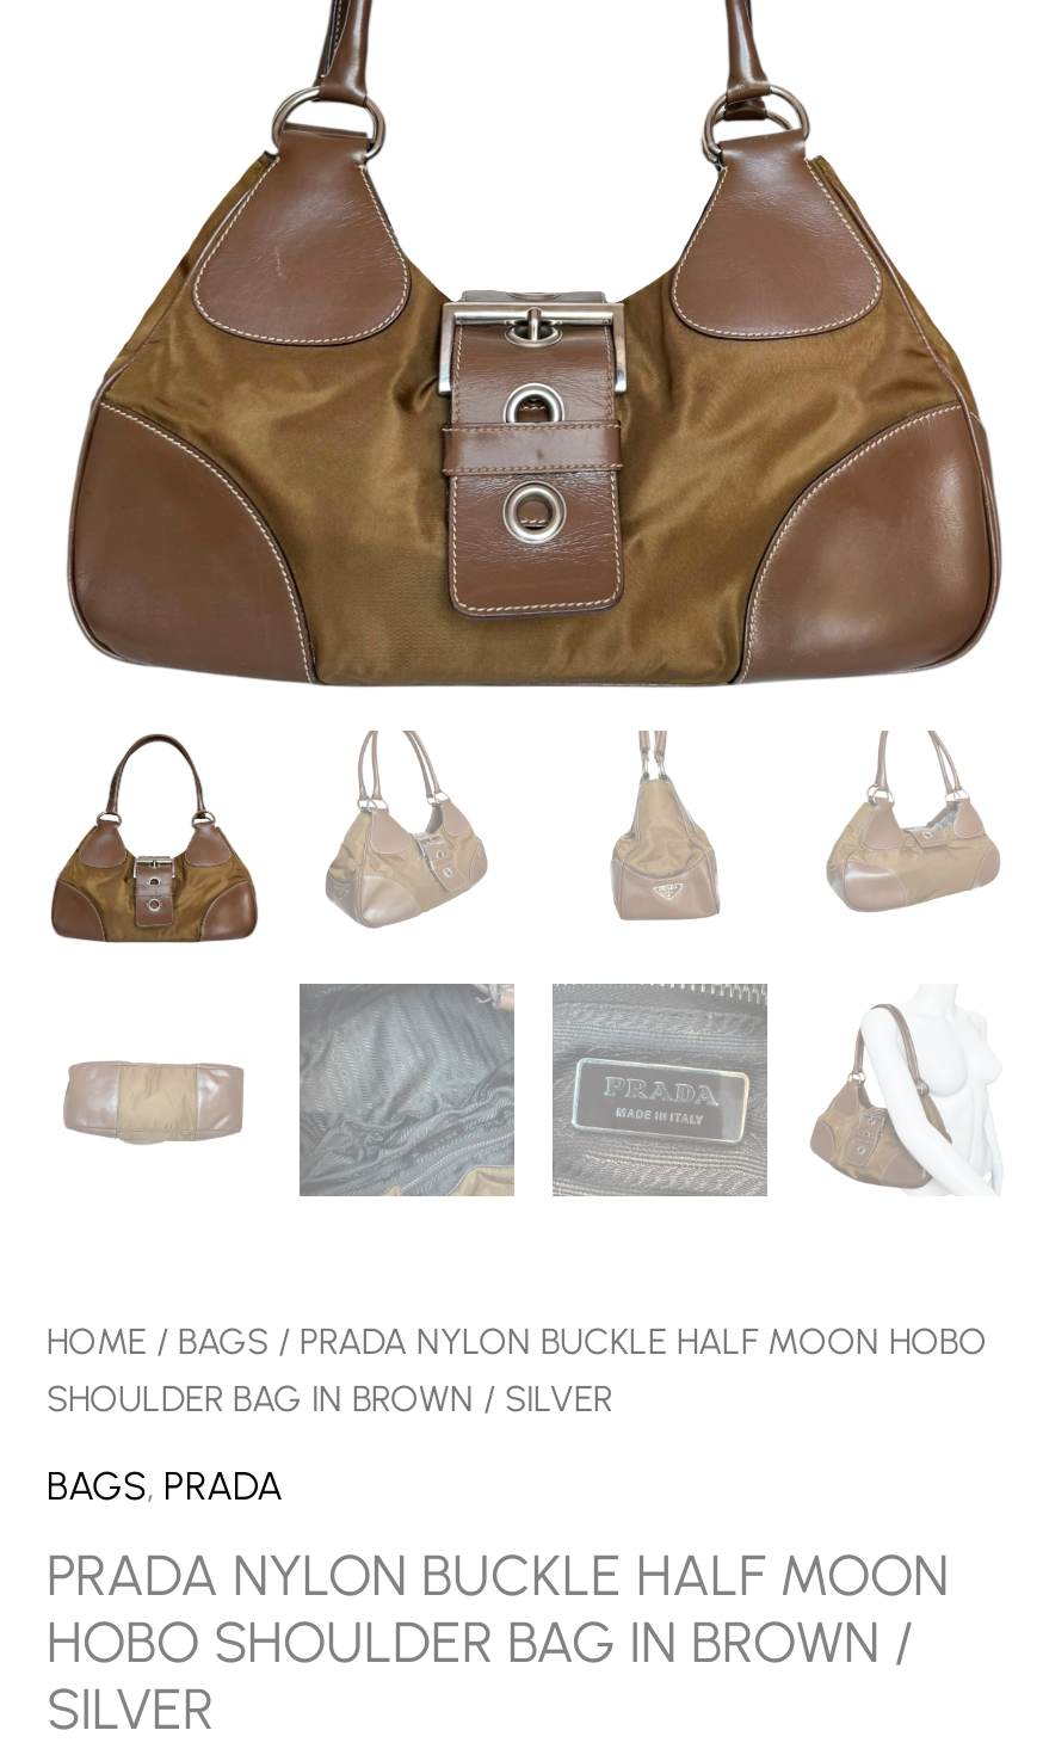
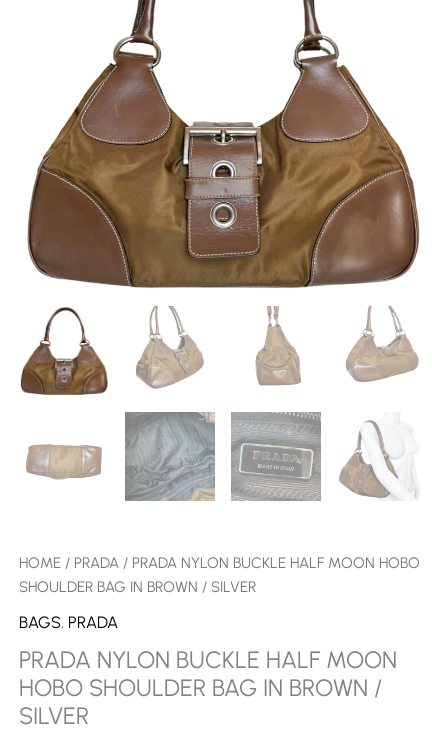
[47,1322,987,1365] HOME / BAGS / PRADA NYLON BUCKLE HALF MOON HOBO -> [19,553,420,571] HOME / PRADA / PRADA NYLON BUCKLE HALF MOON HOBO

